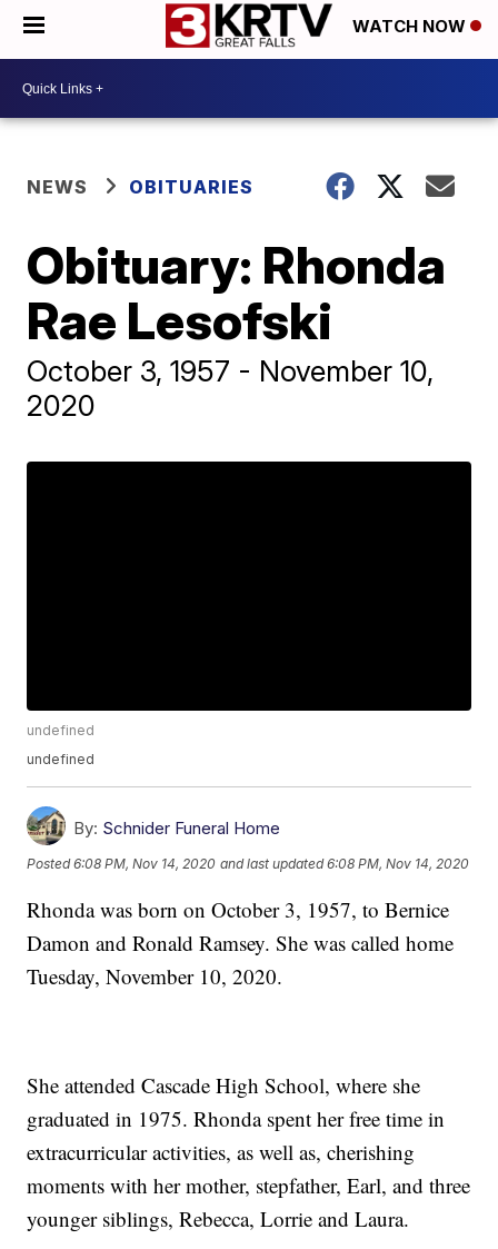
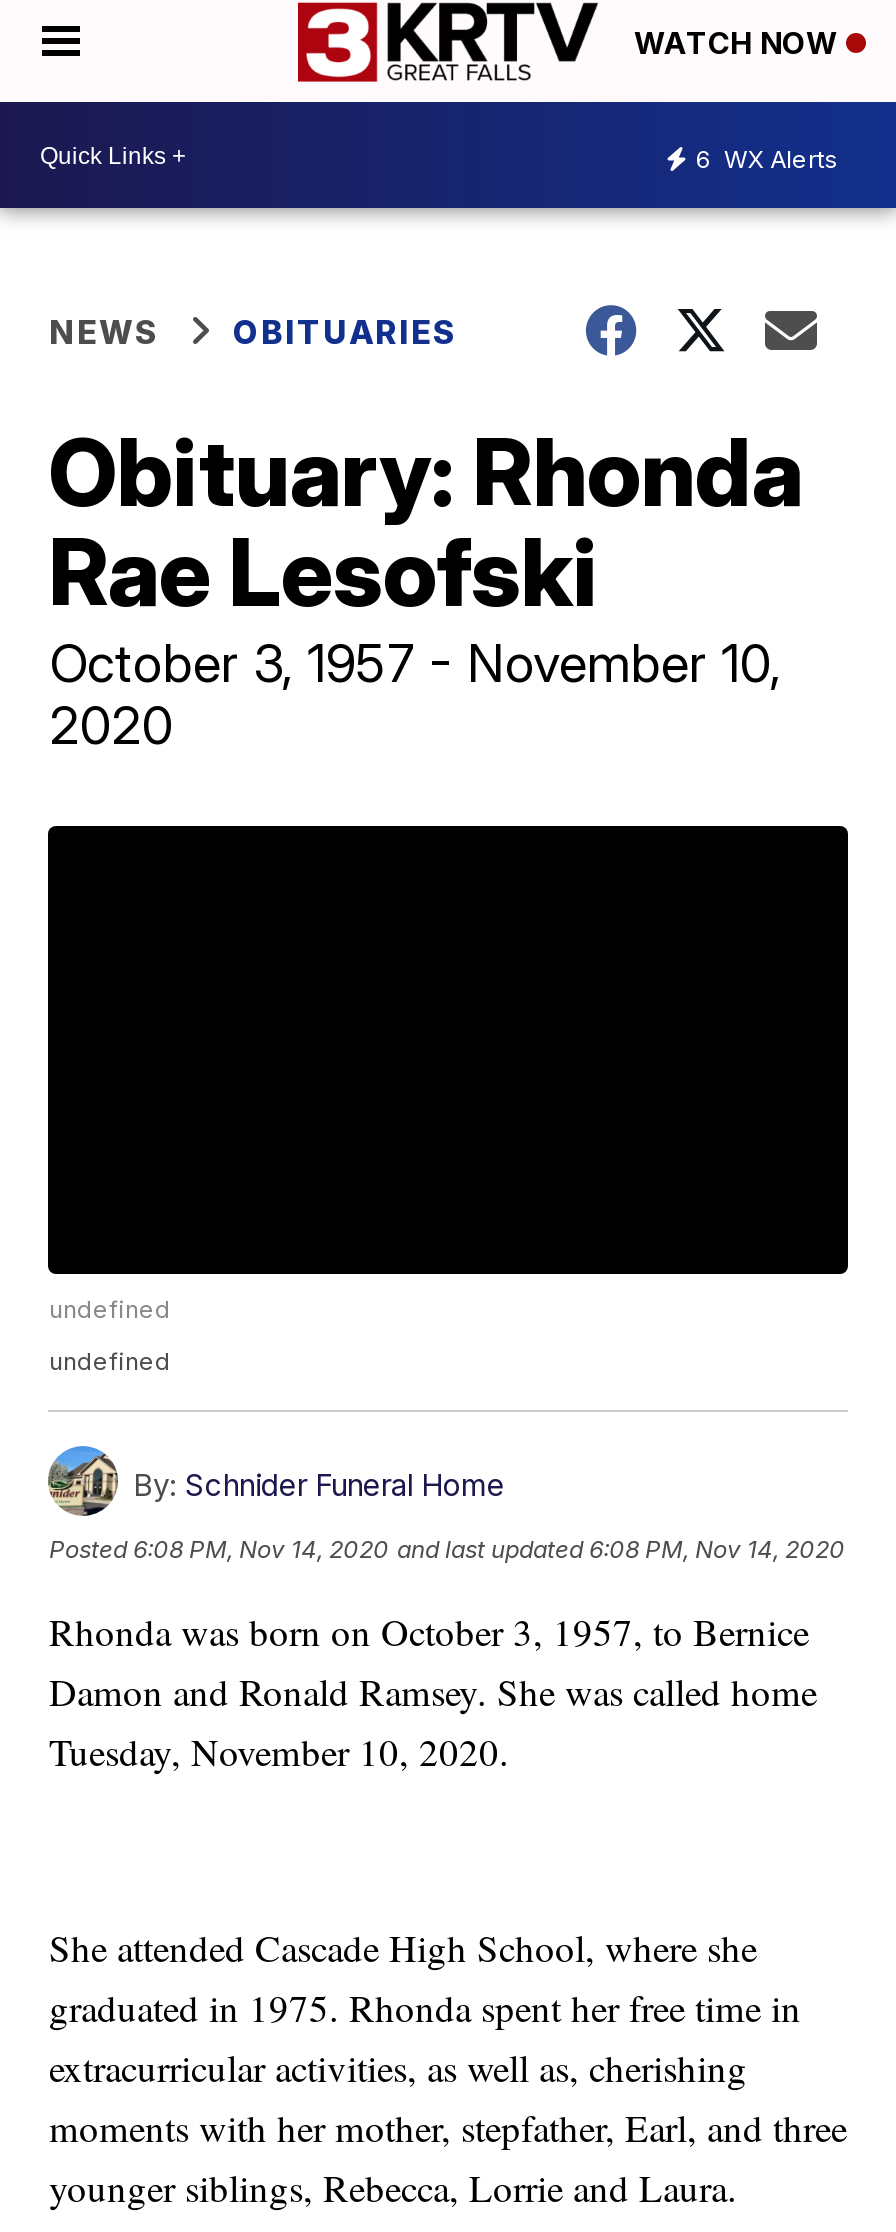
none -> [696,143,838,173] 6 WX Alerts

